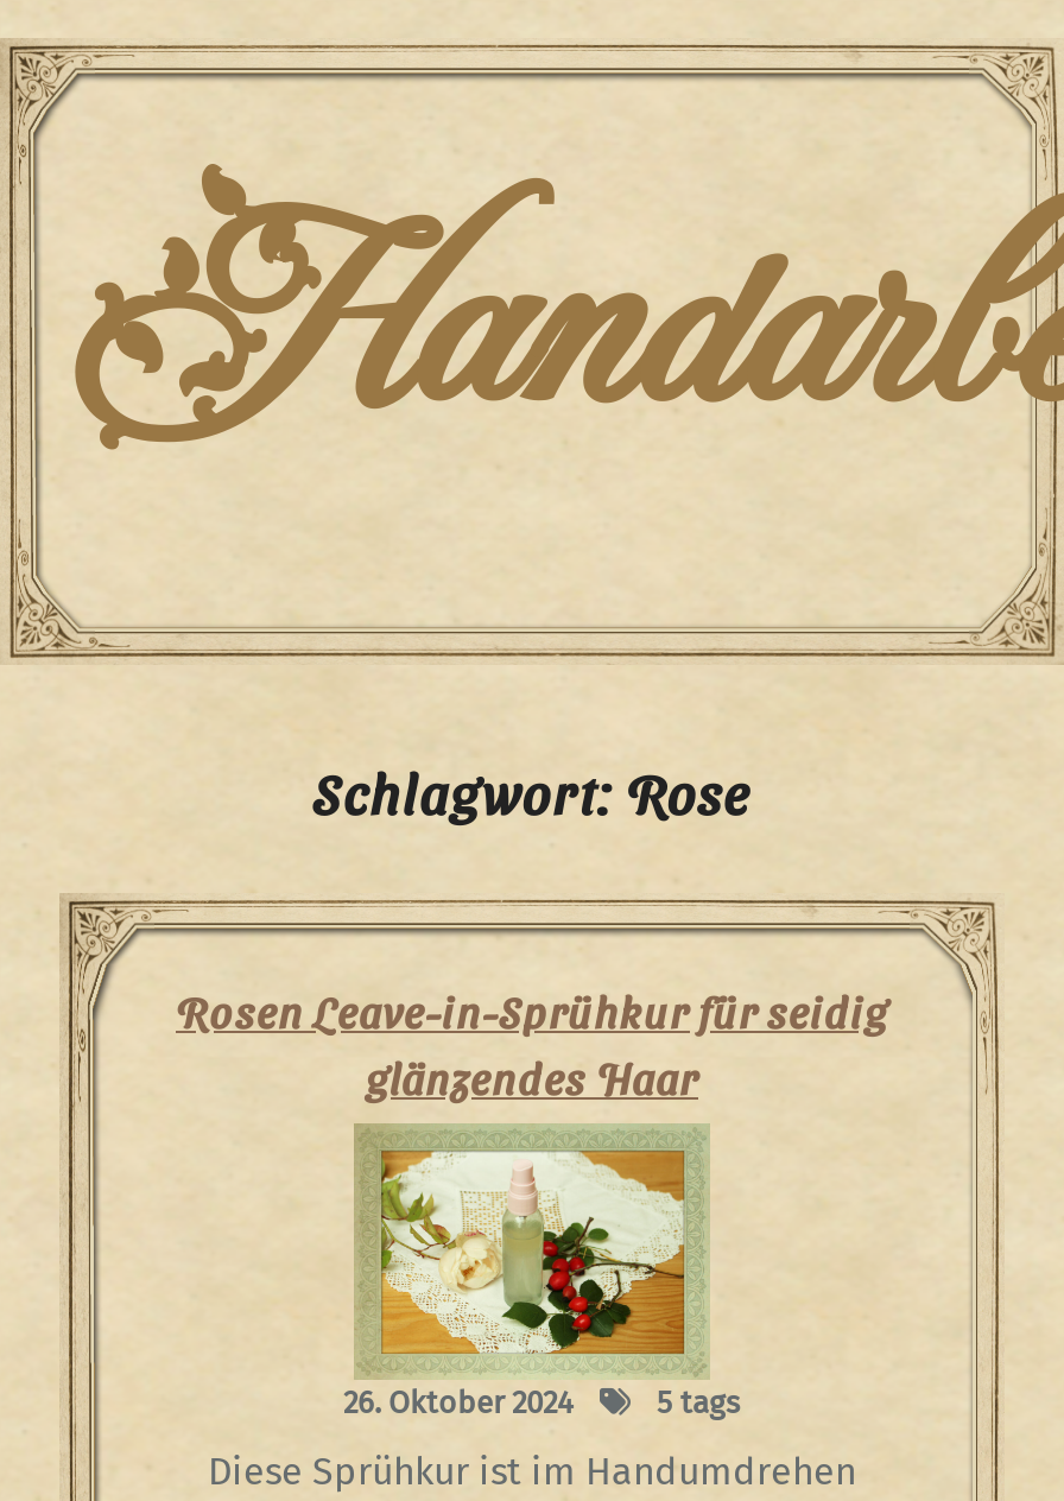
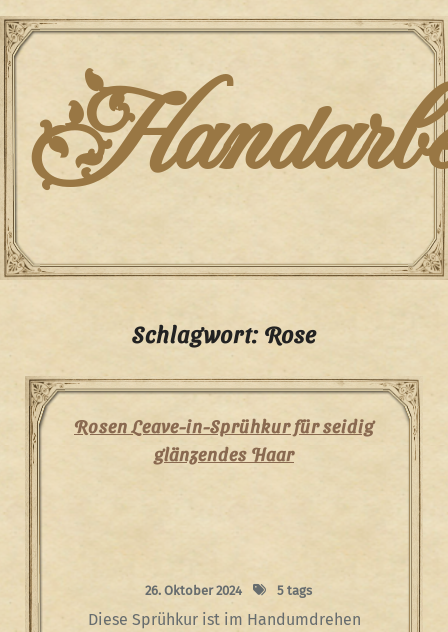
[354,1123,710,1396] [image] -> none

